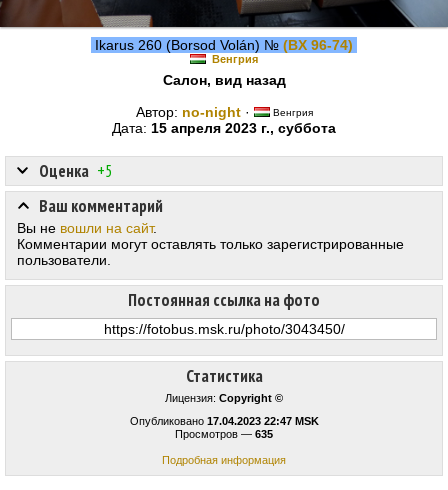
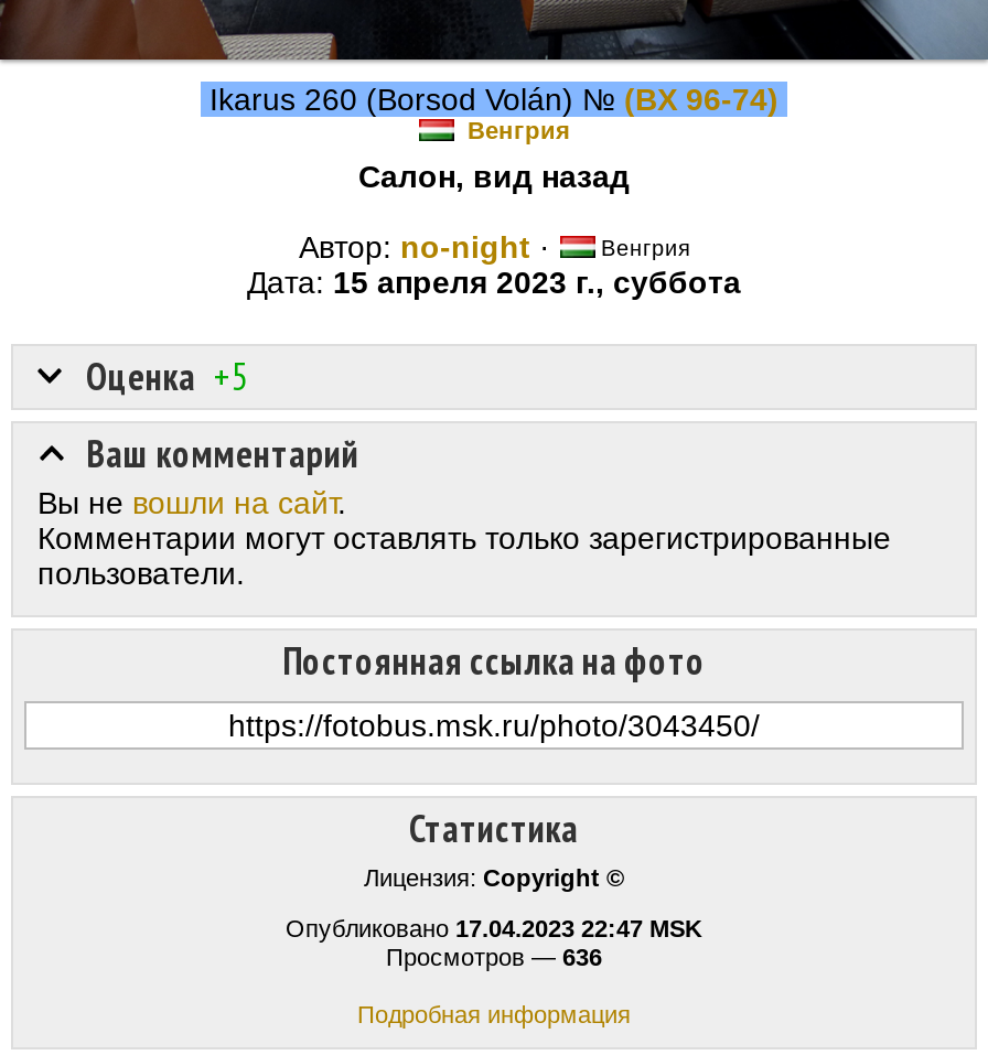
[175,428,273,440] Просмотров — 635 -> [386,944,602,970] Просмотров — 636

